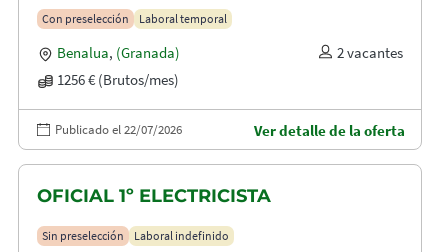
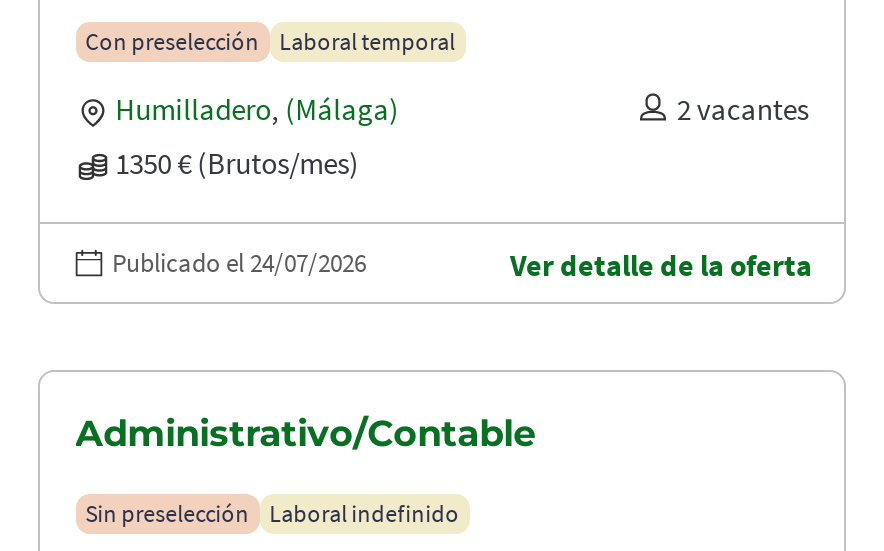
[57,43,180,62] Benalua, (Granada) -> [115,89,399,127] Humilladero, (Málaga)
[57,70,179,89] 1256 € (Brutos/mes) -> [115,143,359,181] 1350 € (Brutos/mes)
[55,121,182,138] Publicado el 22/07/2026 -> [112,245,366,279] Publicado el 24/07/2026
[37,185,271,207] OFICIAL 1º ELECTRICISTA -> [75,411,535,455] Administrativo/Contable

